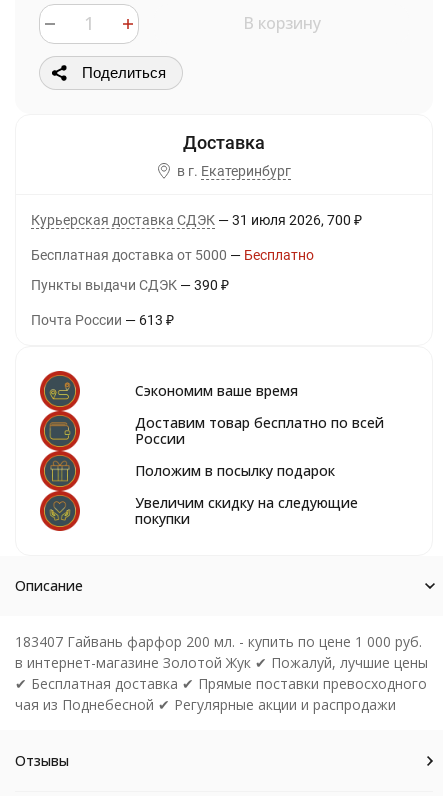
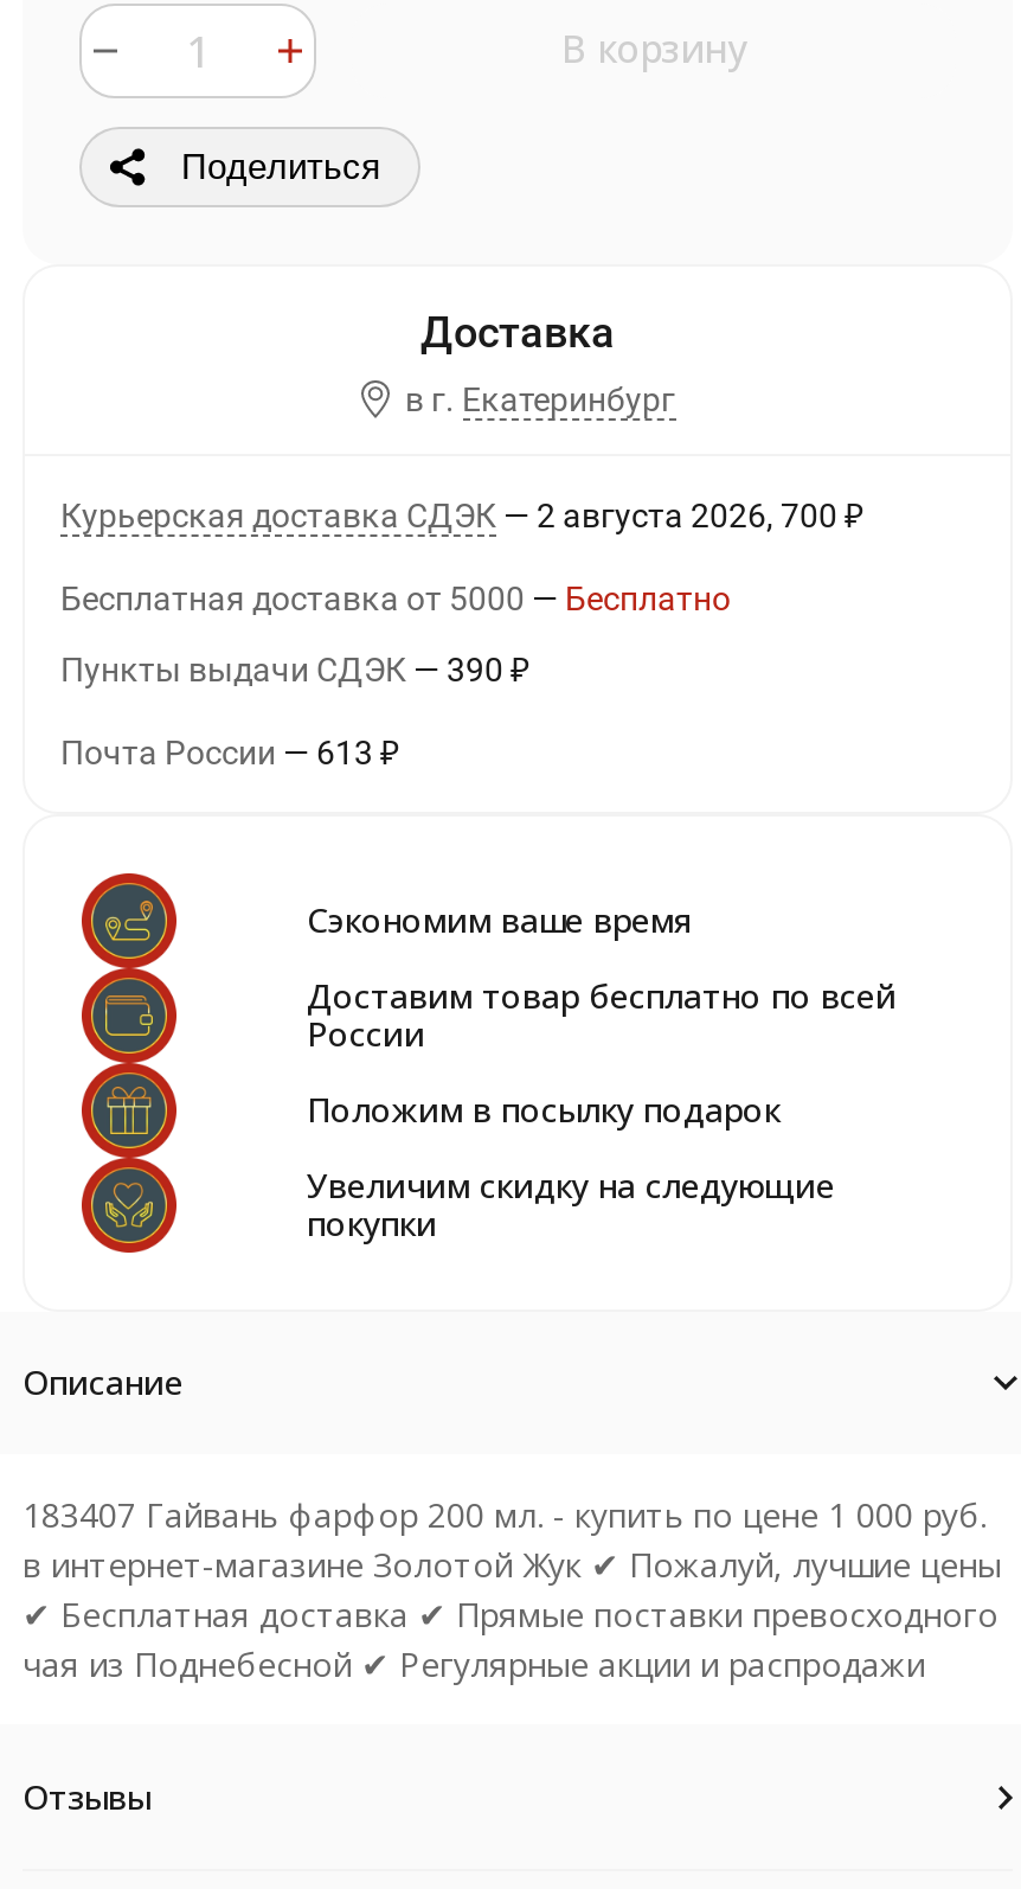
[31,212,362,228] Курьерская доставка СДЭК 31 июля 2026 700 ₽ -> [60,497,863,535] Курьерская доставка СДЭК 2 августа 2026 700 ₽

